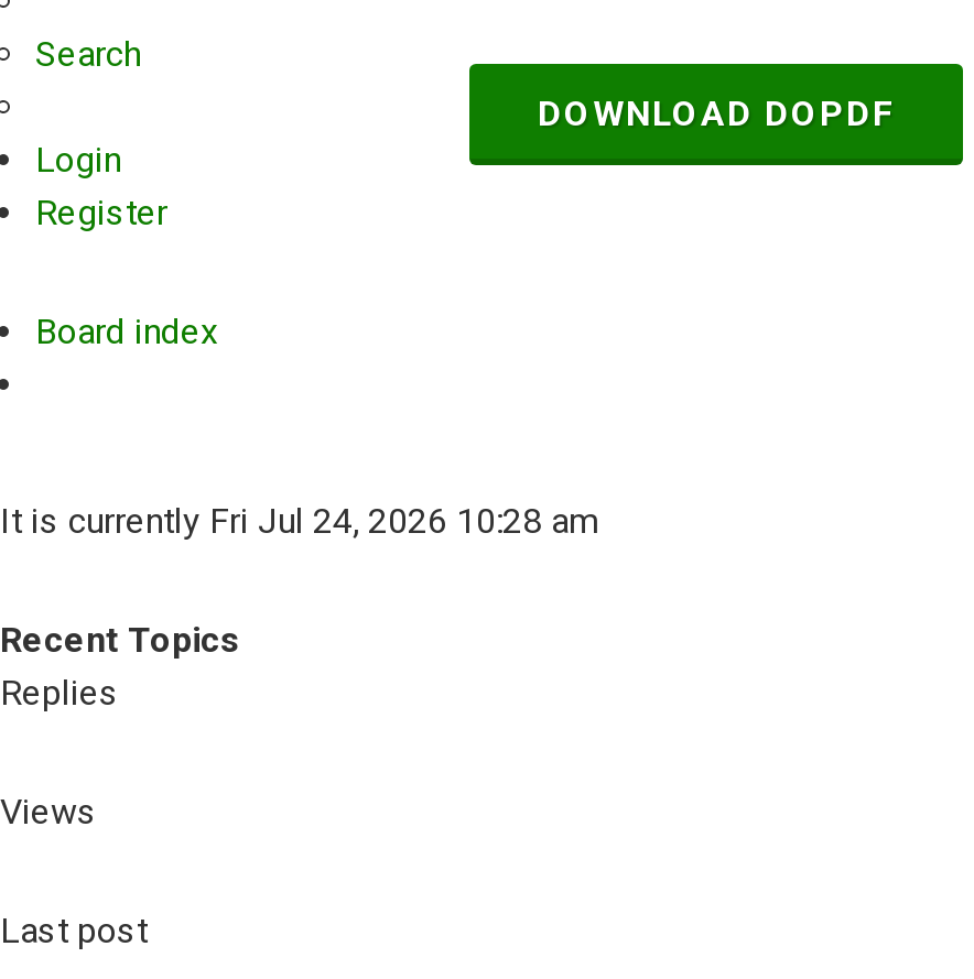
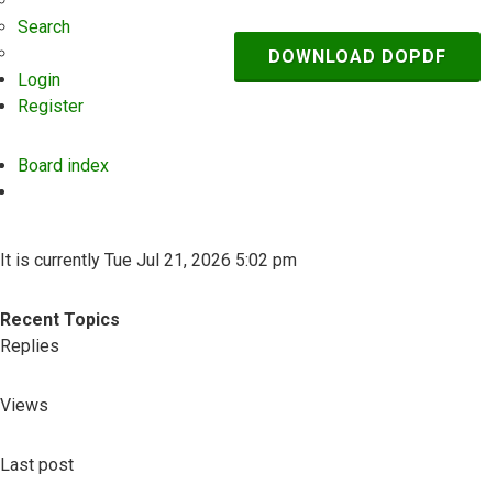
[0,500,597,542] It is currently Fri Jul 24, 2026 10:28 am -> [0,250,297,271] It is currently Tue Jul 21, 2026 5:02 pm

